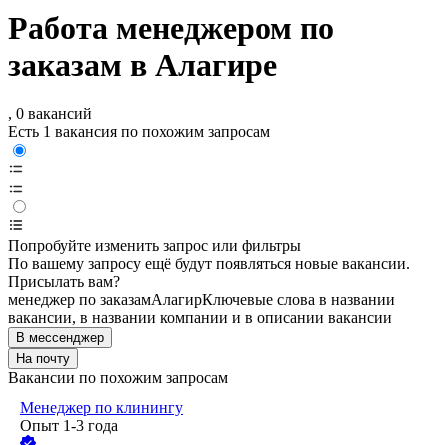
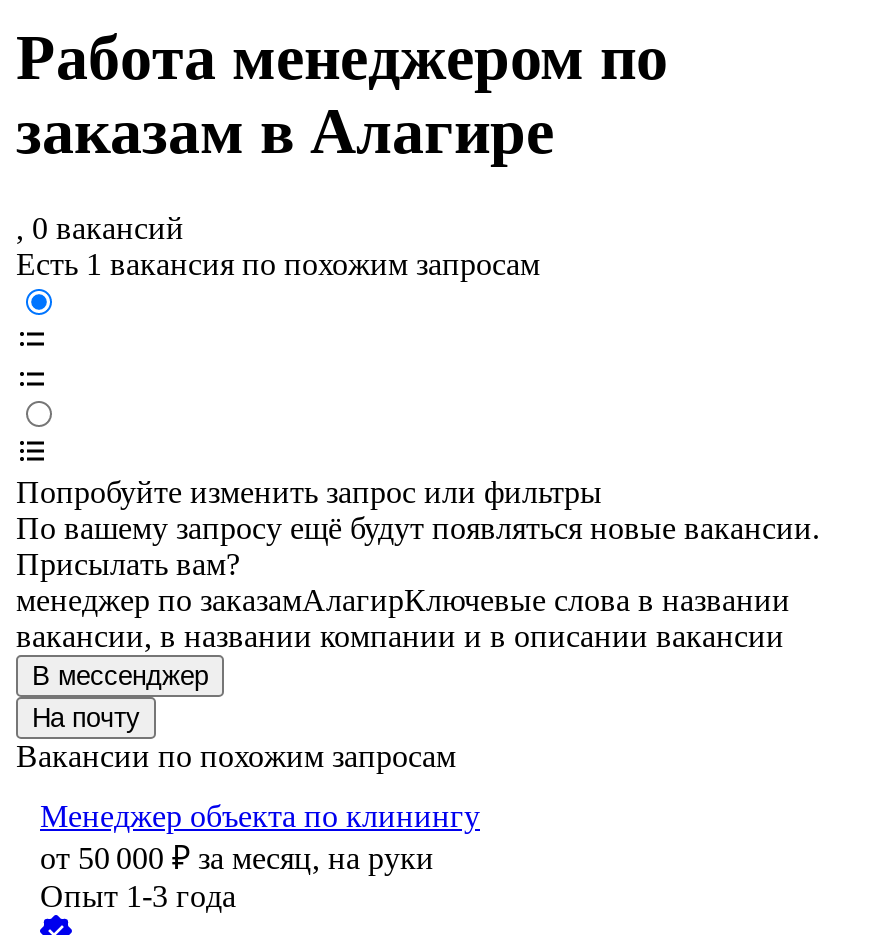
[20,399,183,416] Менеджер по клинингу -> [40,800,480,876] Менеджер объекта по клинингу | от 50 000 ₽ за месяц, на руки

